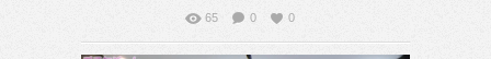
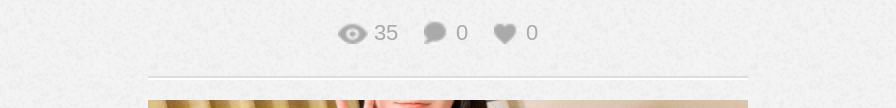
[205,11,218,24] 65 -> [374,20,398,44] 35

